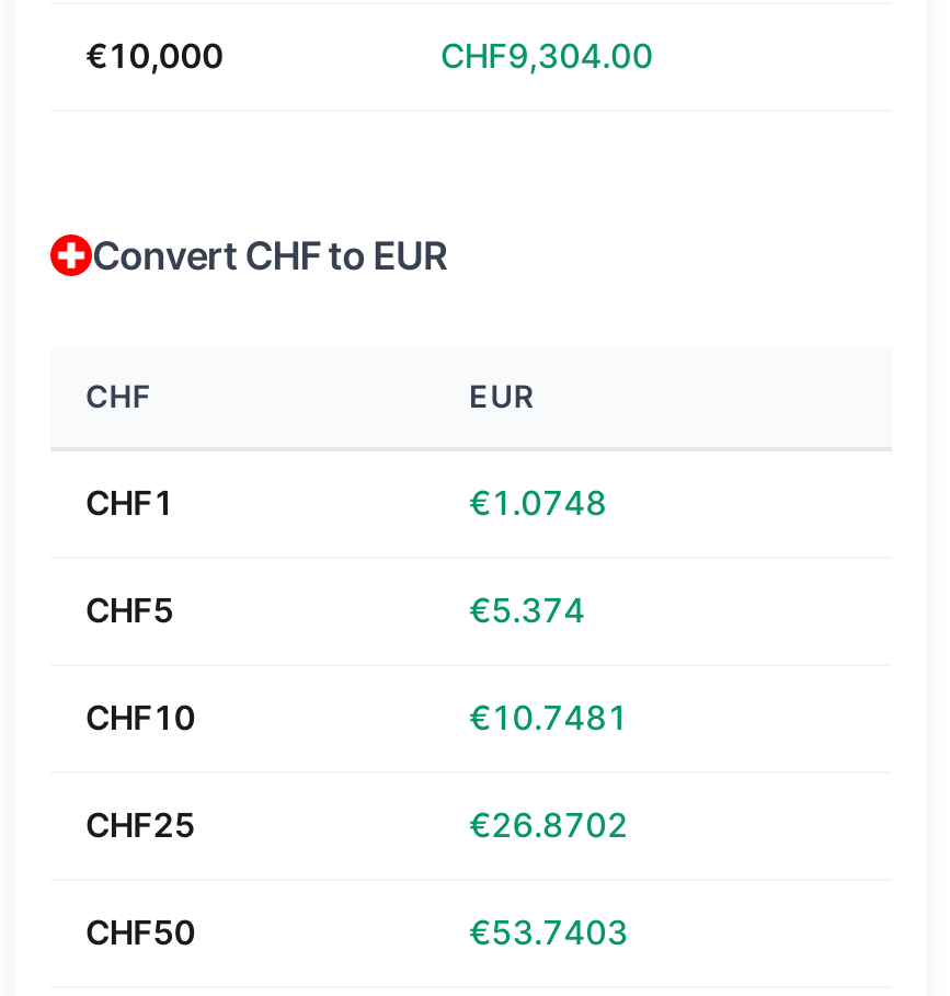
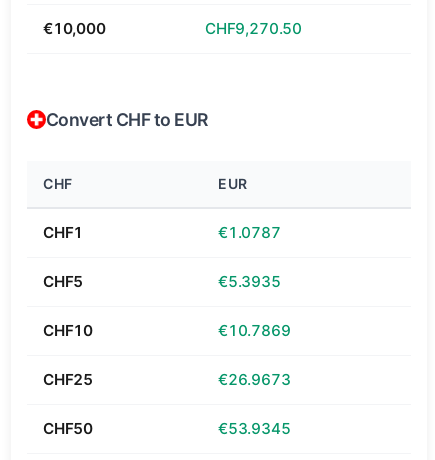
[440,36,653,77] CHF9,304.00 -> [205,19,302,38] CHF9,270.50
[469,483,607,524] €1.0748 -> [218,223,281,242] €1.0787
[469,590,585,632] €5.374 -> [218,272,281,291] €5.3935
[469,697,628,739] €10.7481 -> [218,321,291,340] €10.7869
[469,805,628,846] €26.8702 -> [218,370,291,389] €26.9673
[469,912,628,954] €53.7403 -> [218,419,291,438] €53.9345

